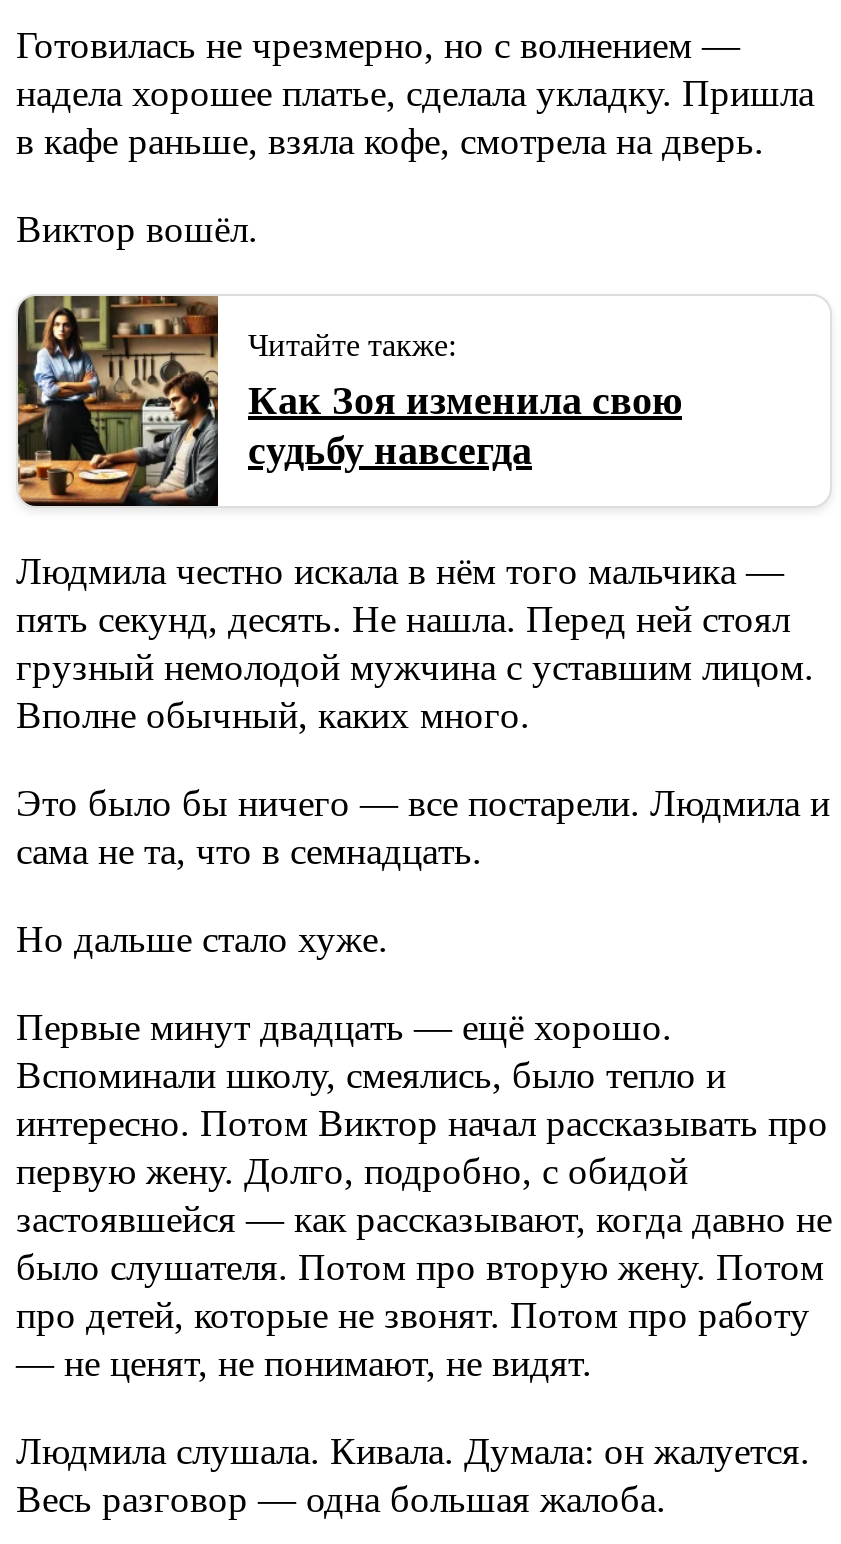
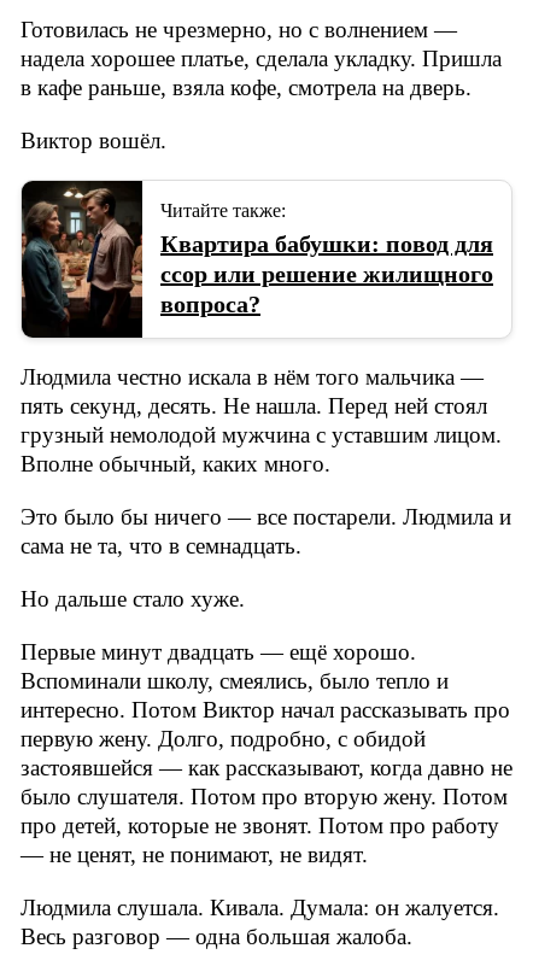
[16,294,682,506] [image] | Как Зоя изменила свою | судьбу навсегда -> [20,180,493,336] [image] | Квартира бабушки: повод для | ссор или решение жилищного | вопроса?

